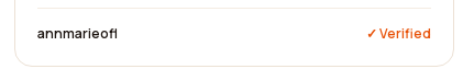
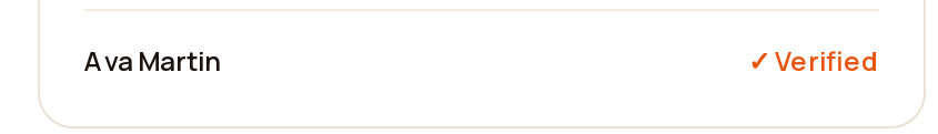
[37,24,118,43] annmarieofl -> [84,42,222,80] Ava Martin

